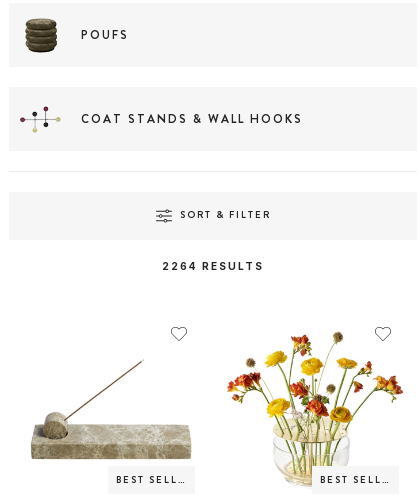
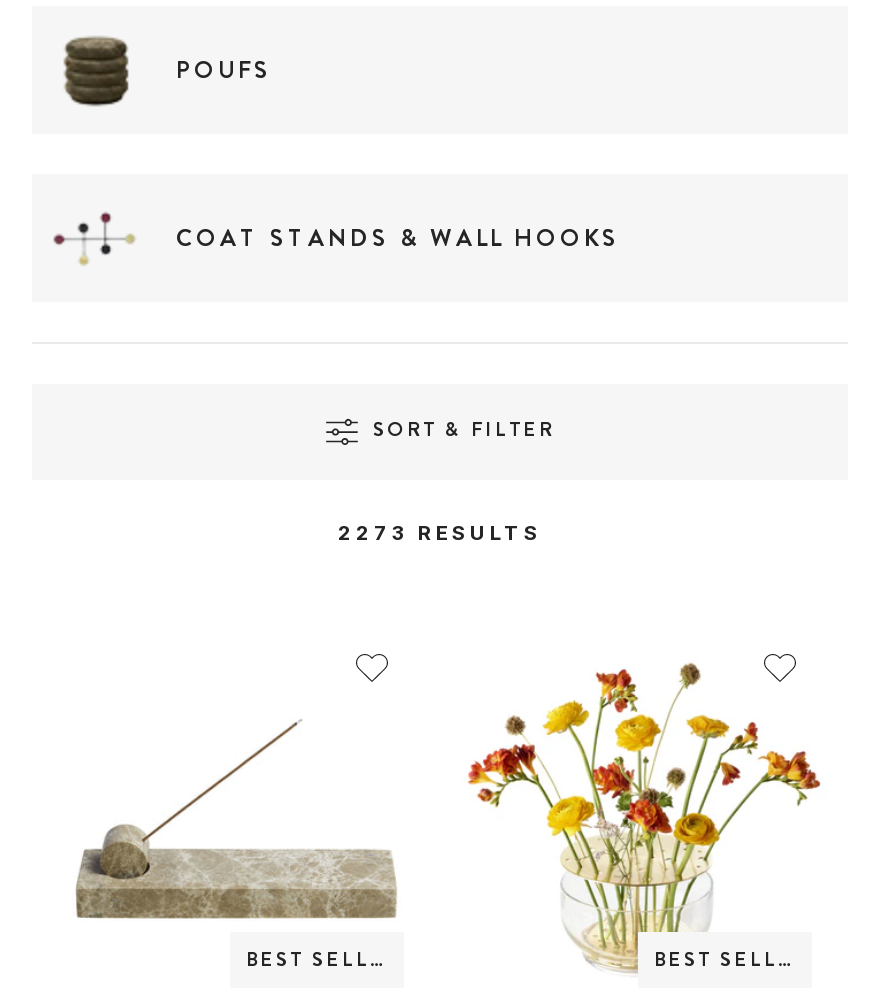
[162,260,264,272] 2264 RESULTS -> [338,519,542,543] 2273 RESULTS

